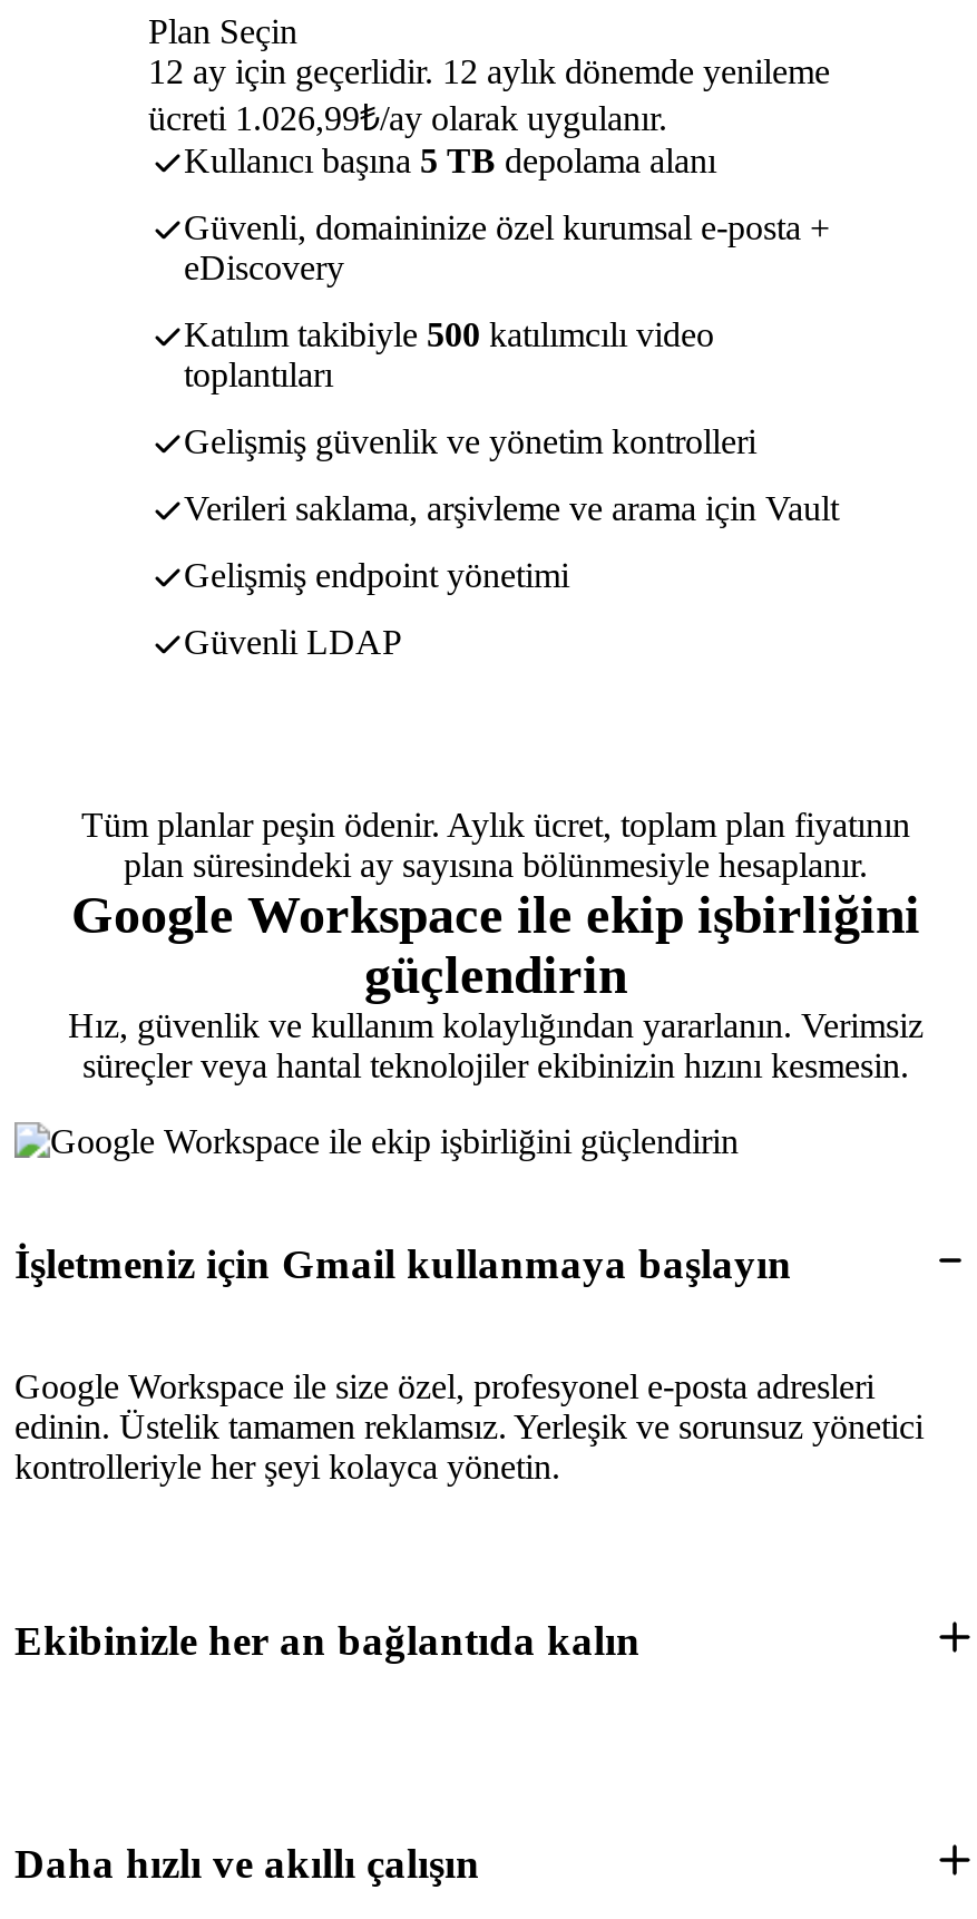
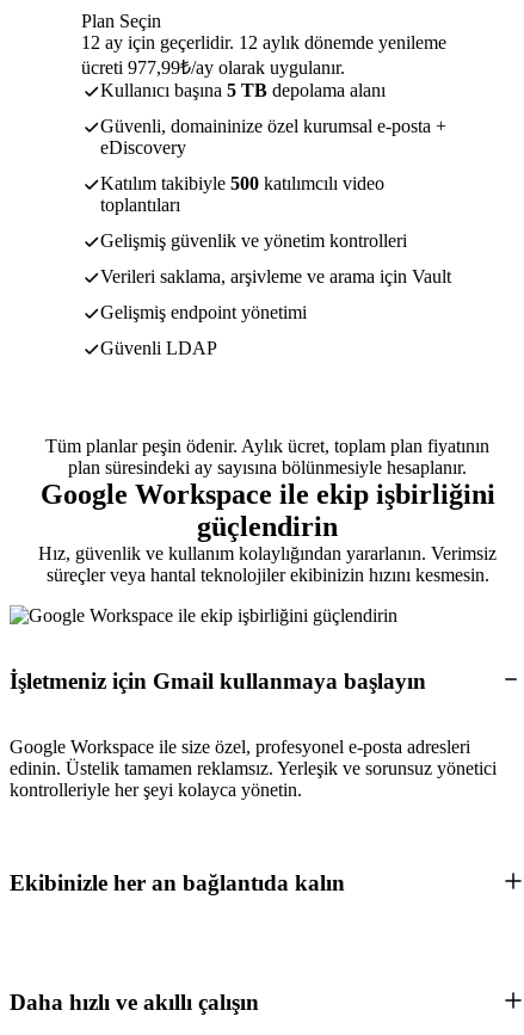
[148,99,667,137] ücreti 1.026,99₺/ay olarak uygulanır. -> [81,57,345,78] ücreti 977,99₺/ay olarak uygulanır.

